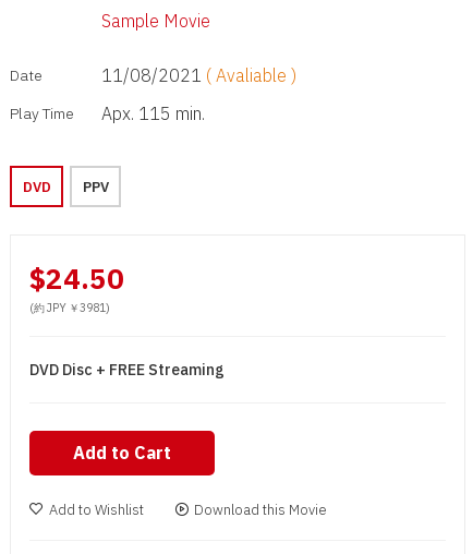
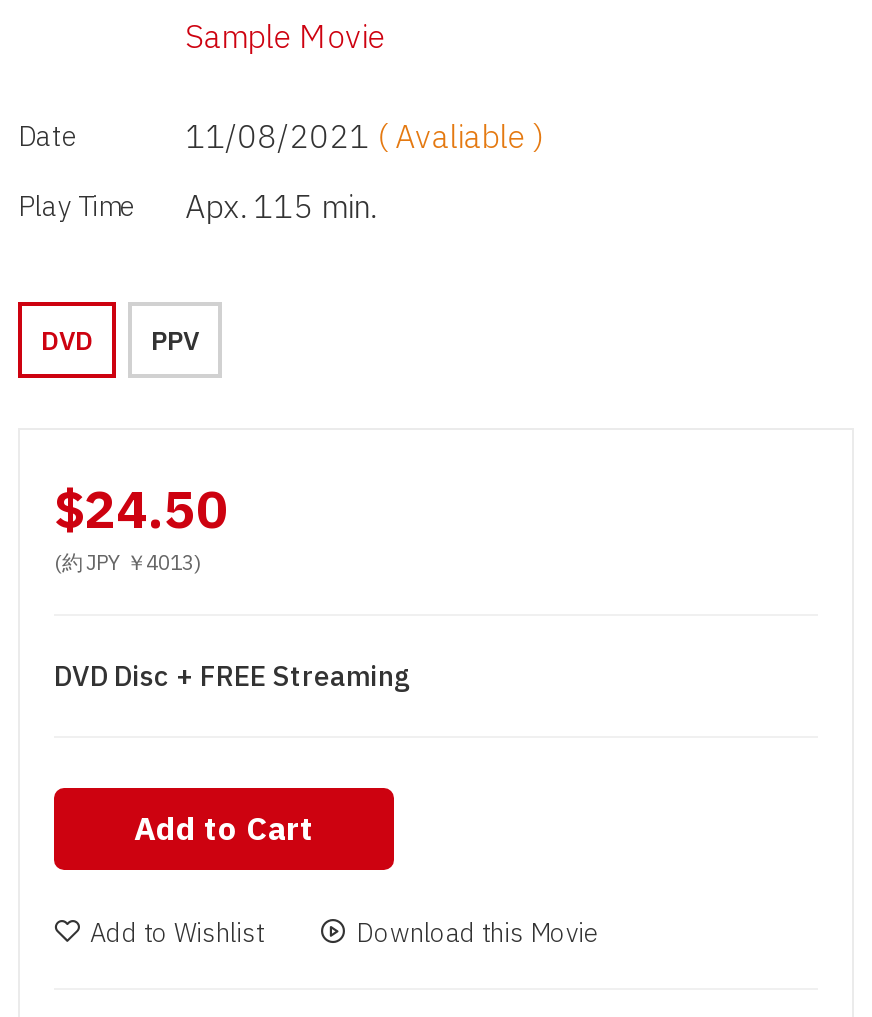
[29,300,110,315] (約 JPY ￥3981) -> [54,548,202,576] (約 JPY ￥4013)

